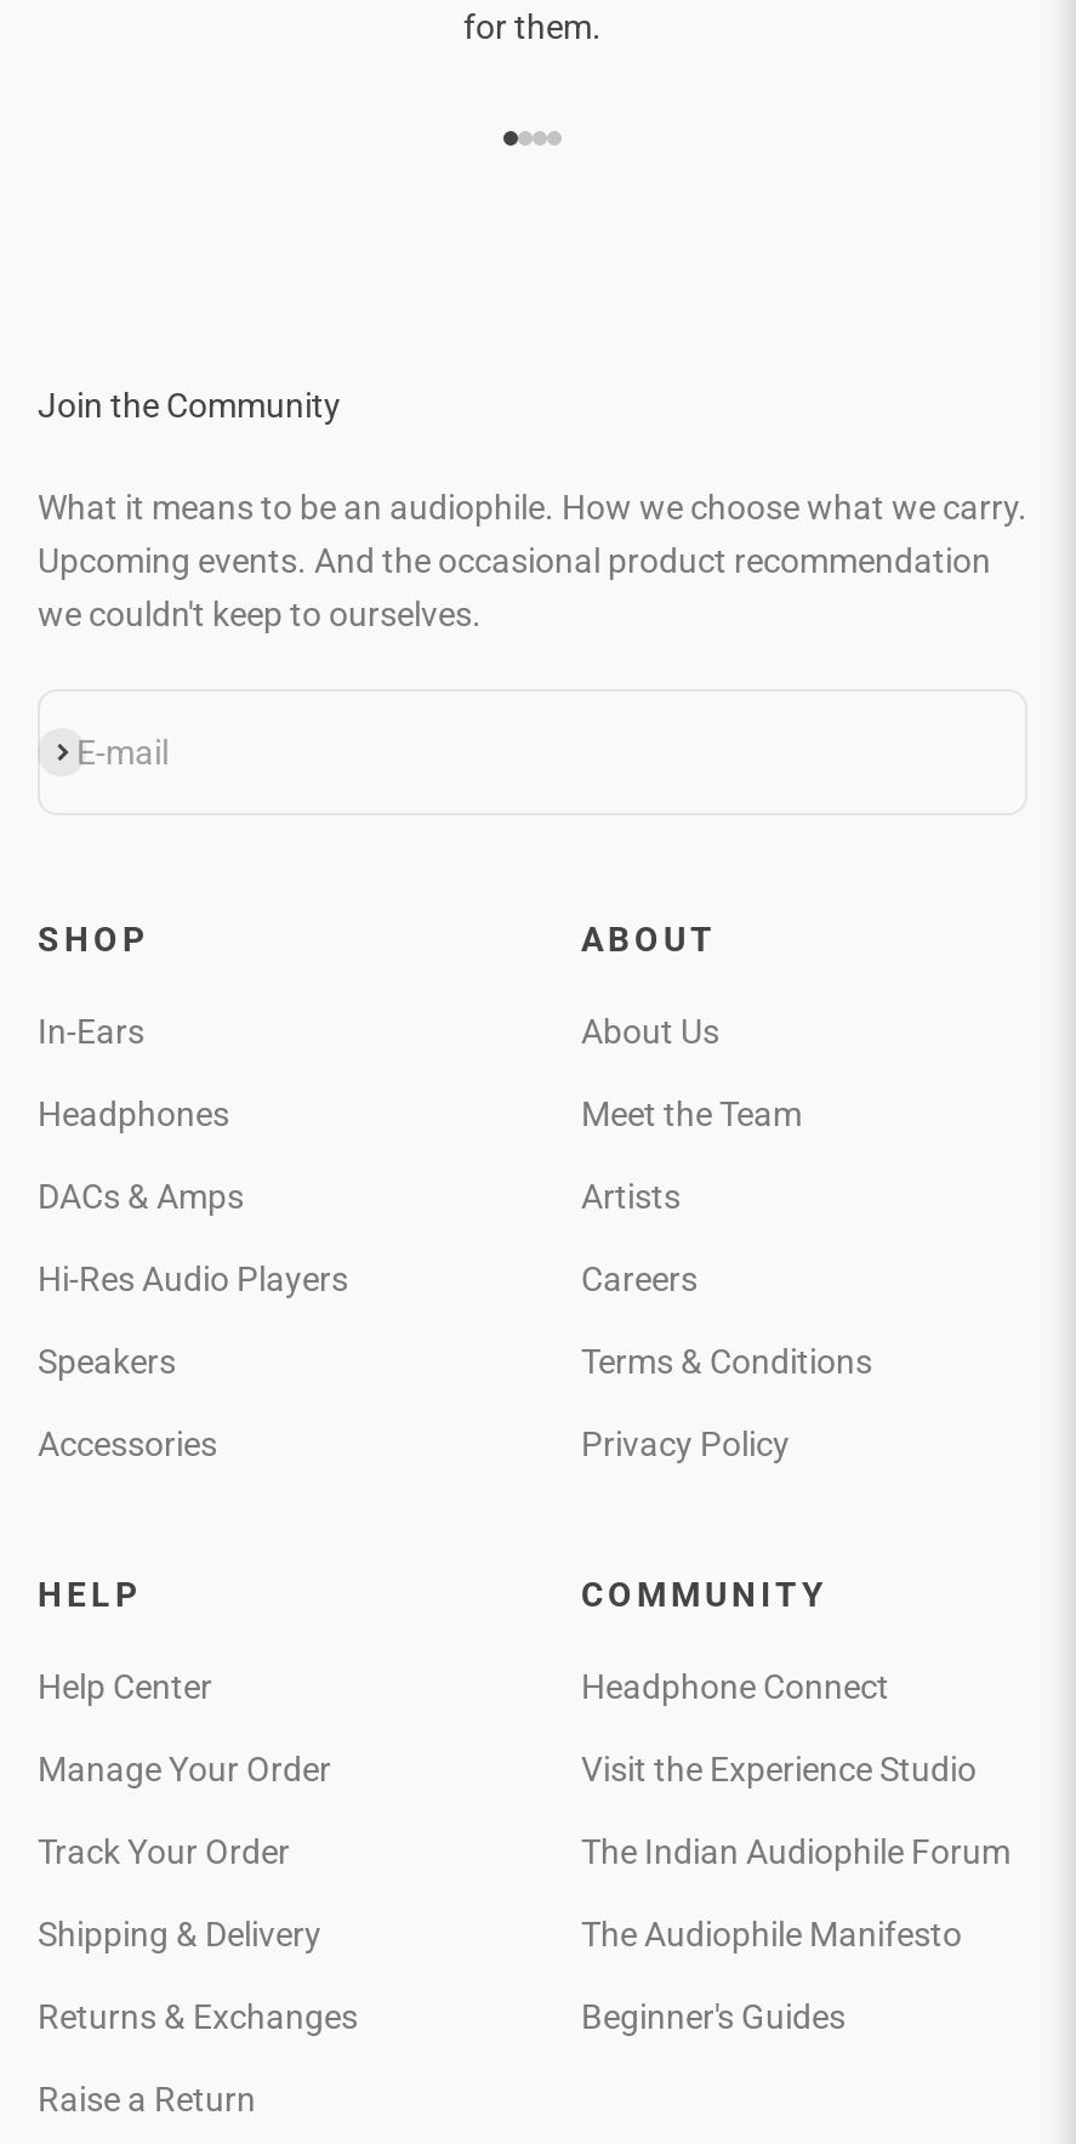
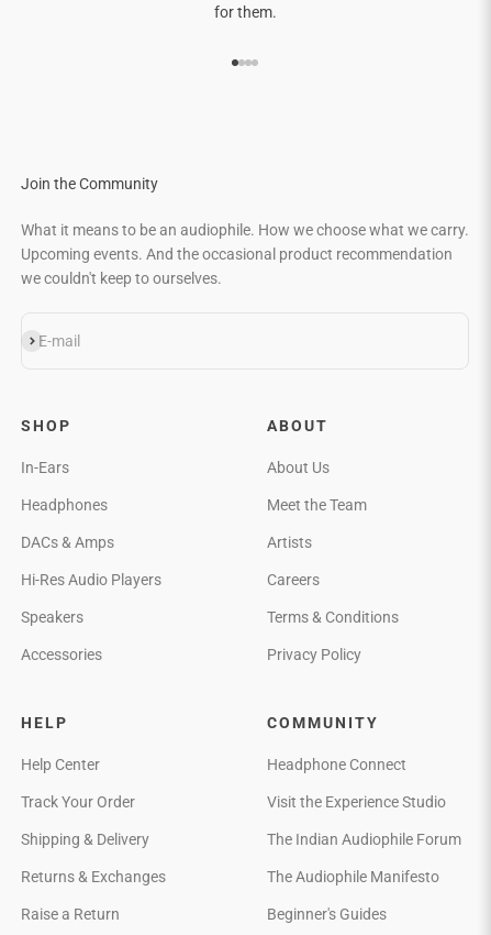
[38,1750,331,1788] Manage Your Order -> none

